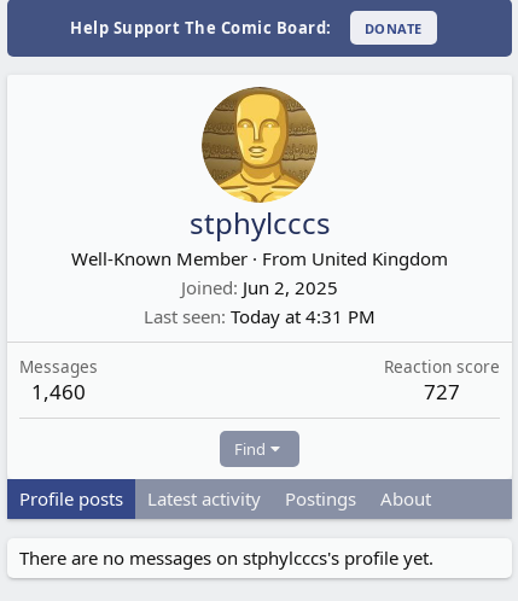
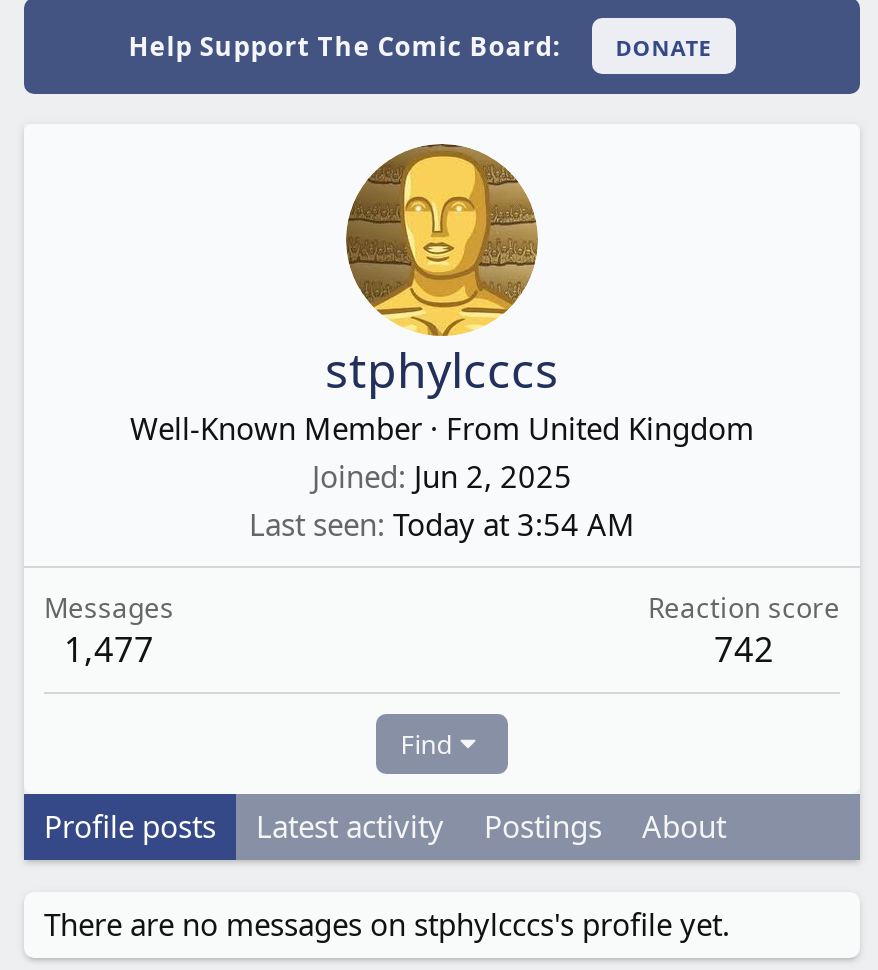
[144,304,376,328] Last seen Today at 4:31 PM -> [249,504,635,544] Last seen Today at 3:54 AM
[31,378,86,405] 1,460 -> [64,626,154,672] 1,477
[424,378,460,405] 727 -> [714,626,774,672] 742

